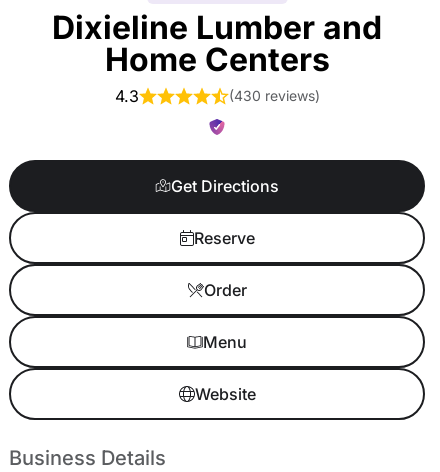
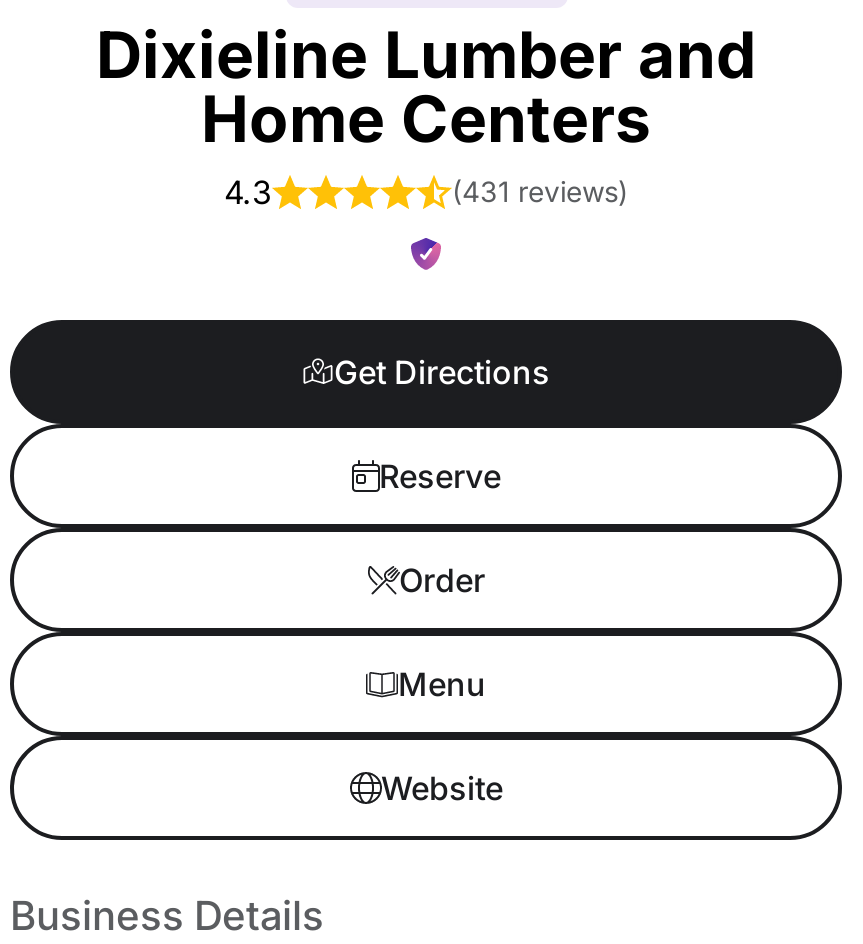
[228,87,319,104] (430 reviews) -> [452,174,628,208] (431 reviews)

